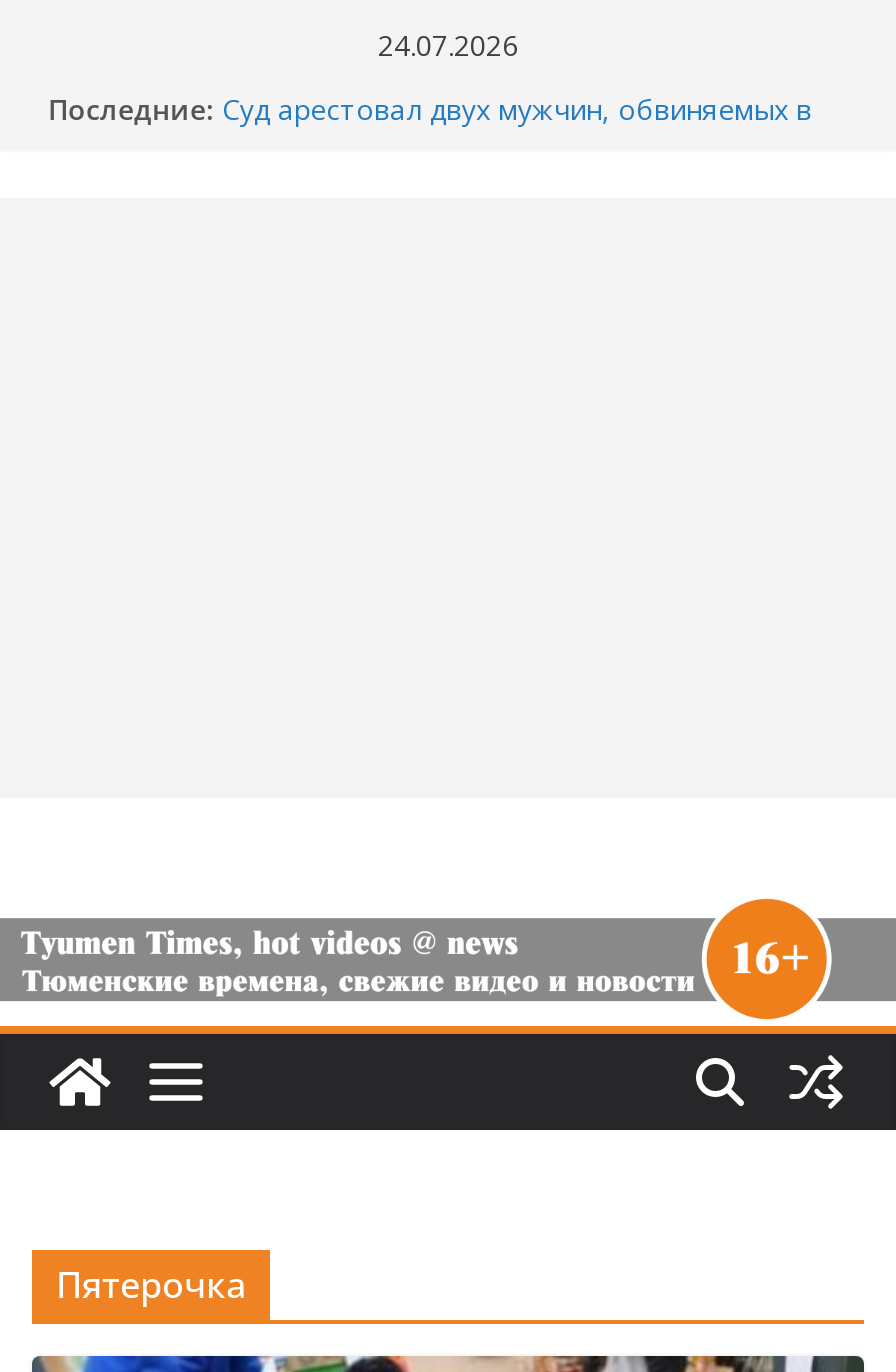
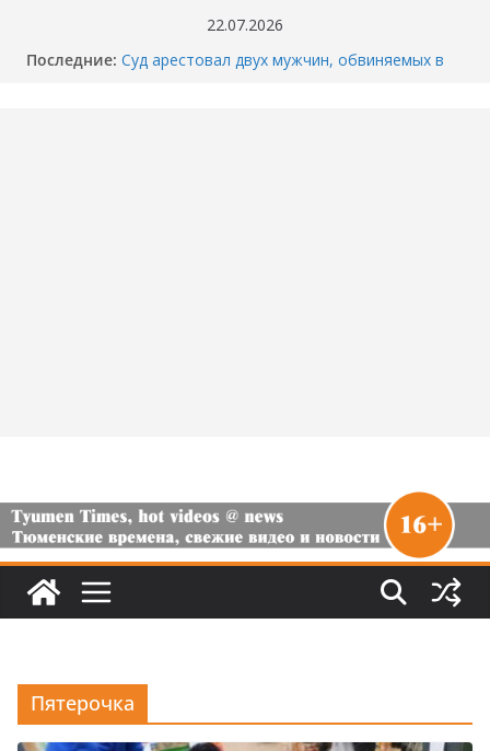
[378,26,518,64] 24.07.2026 -> [207,14,283,35] 22.07.2026

